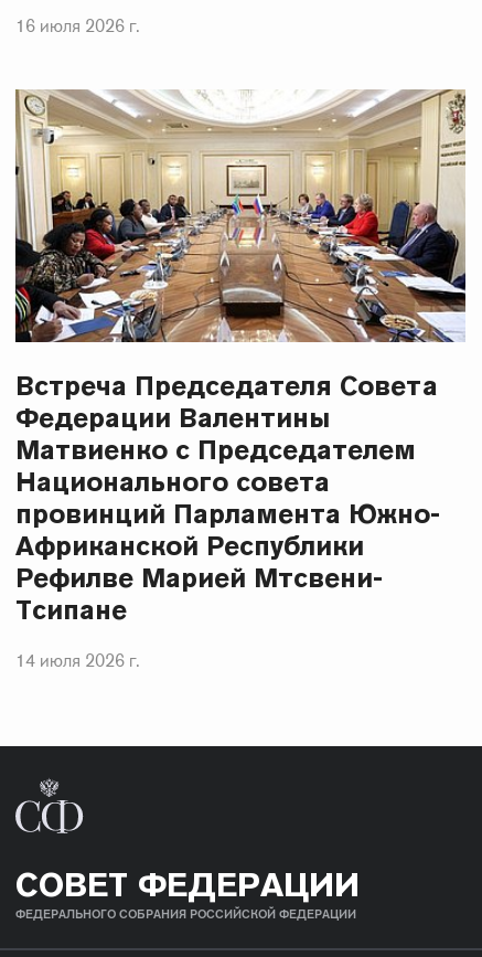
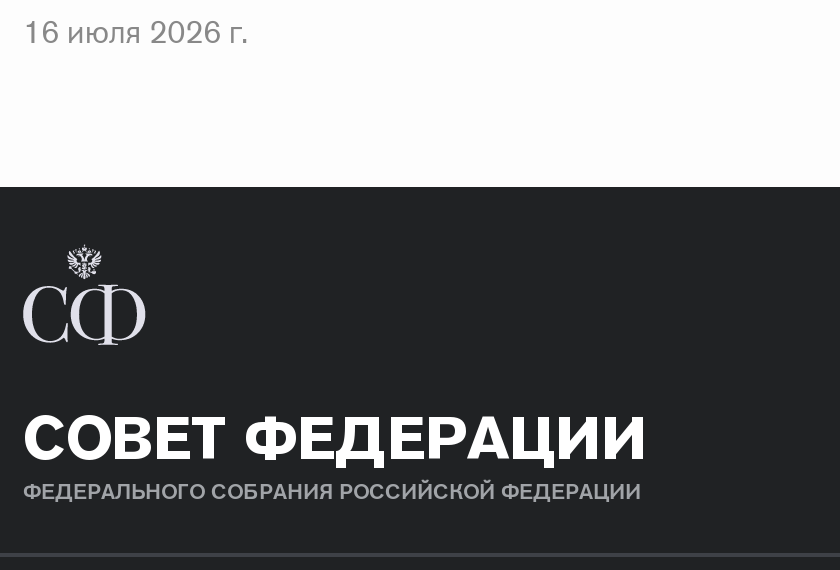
[14,88,467,672] [image] | Встреча Председателя Совета | Федерации Валентины | Матвиенко с Председателем | Национального совета | провинций Парламента Южно- | Африканской Республики | Рефилве Марией Мтсвени- | Тсипане | 14 июля 2026 г. -> none

